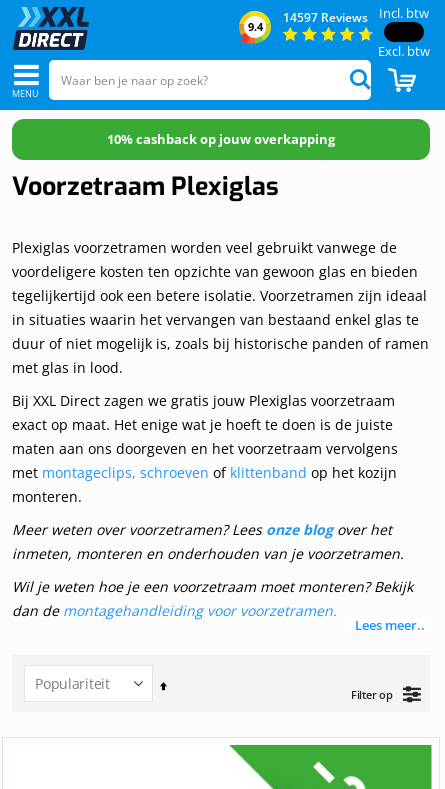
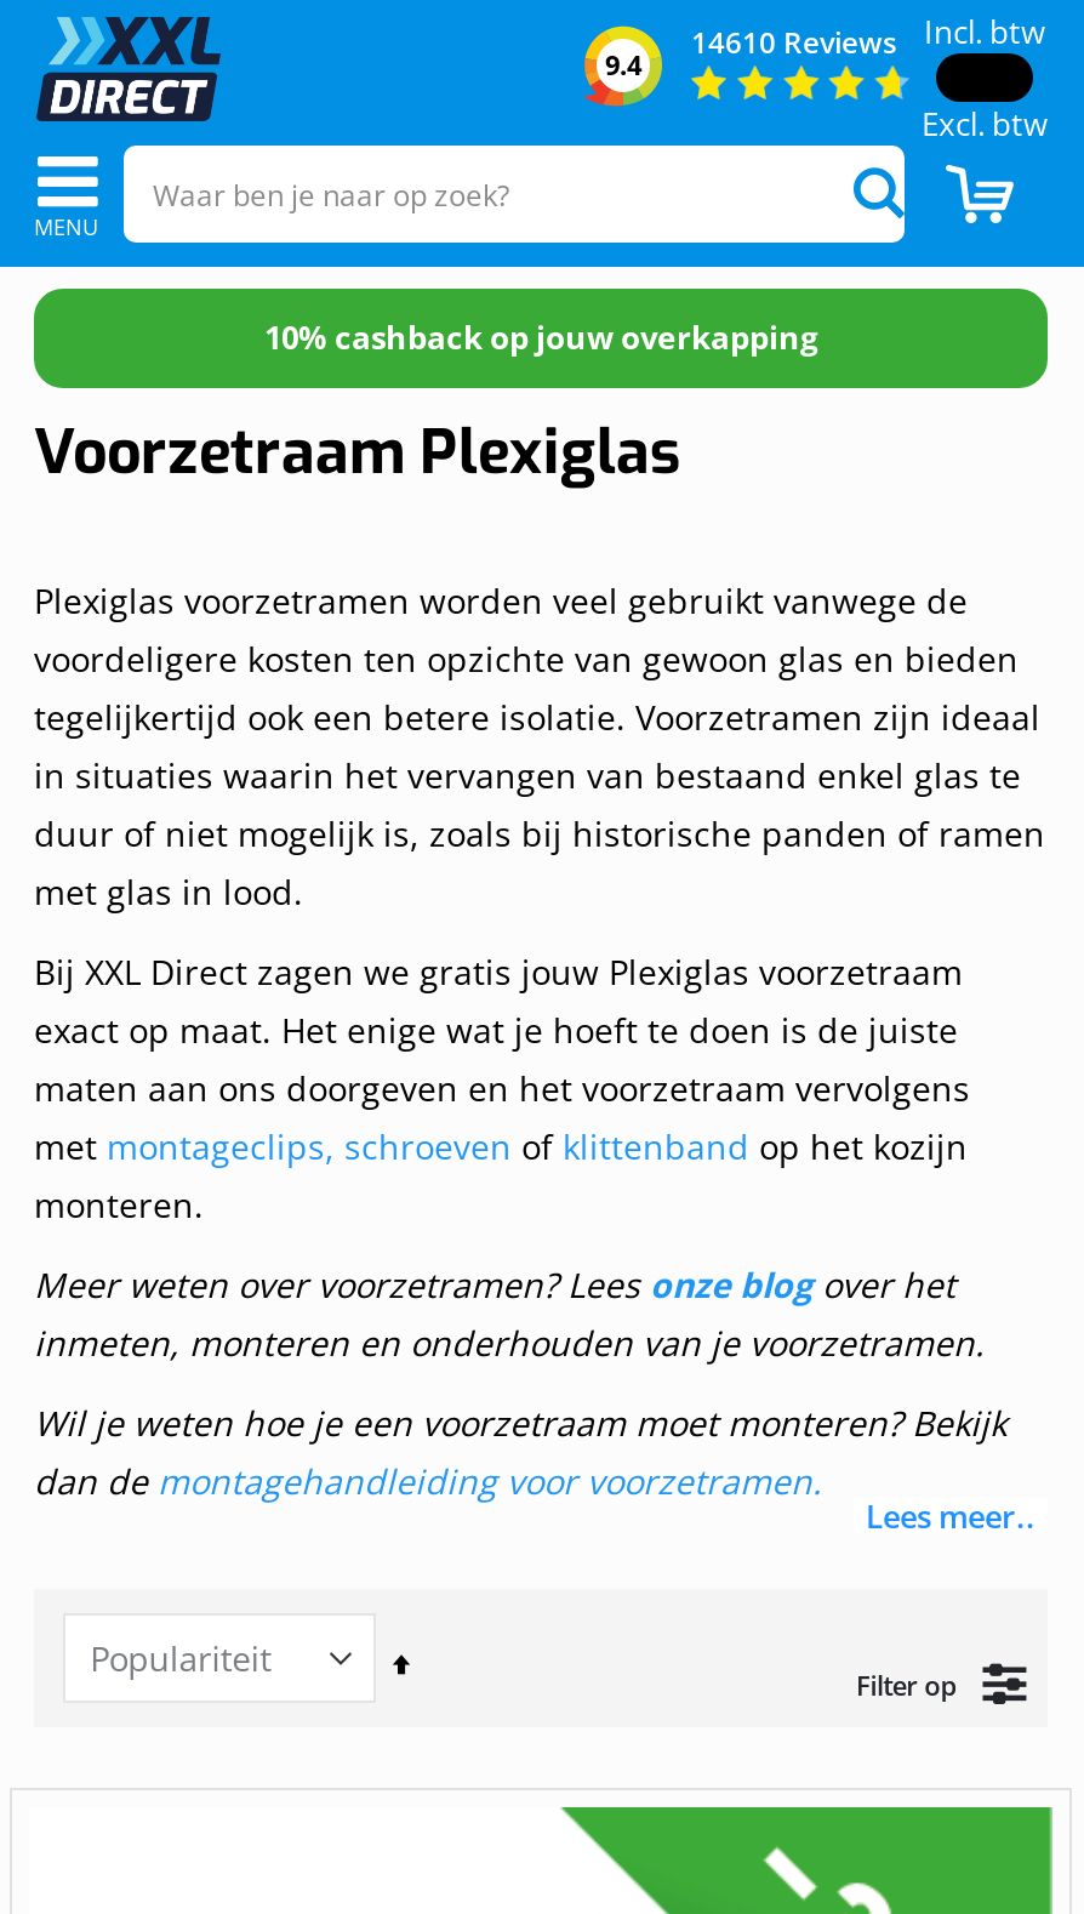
[283,4,429,26] 14597 Reviews Incl. btw -> [691,10,1045,63] 14610 Reviews Incl. btw

